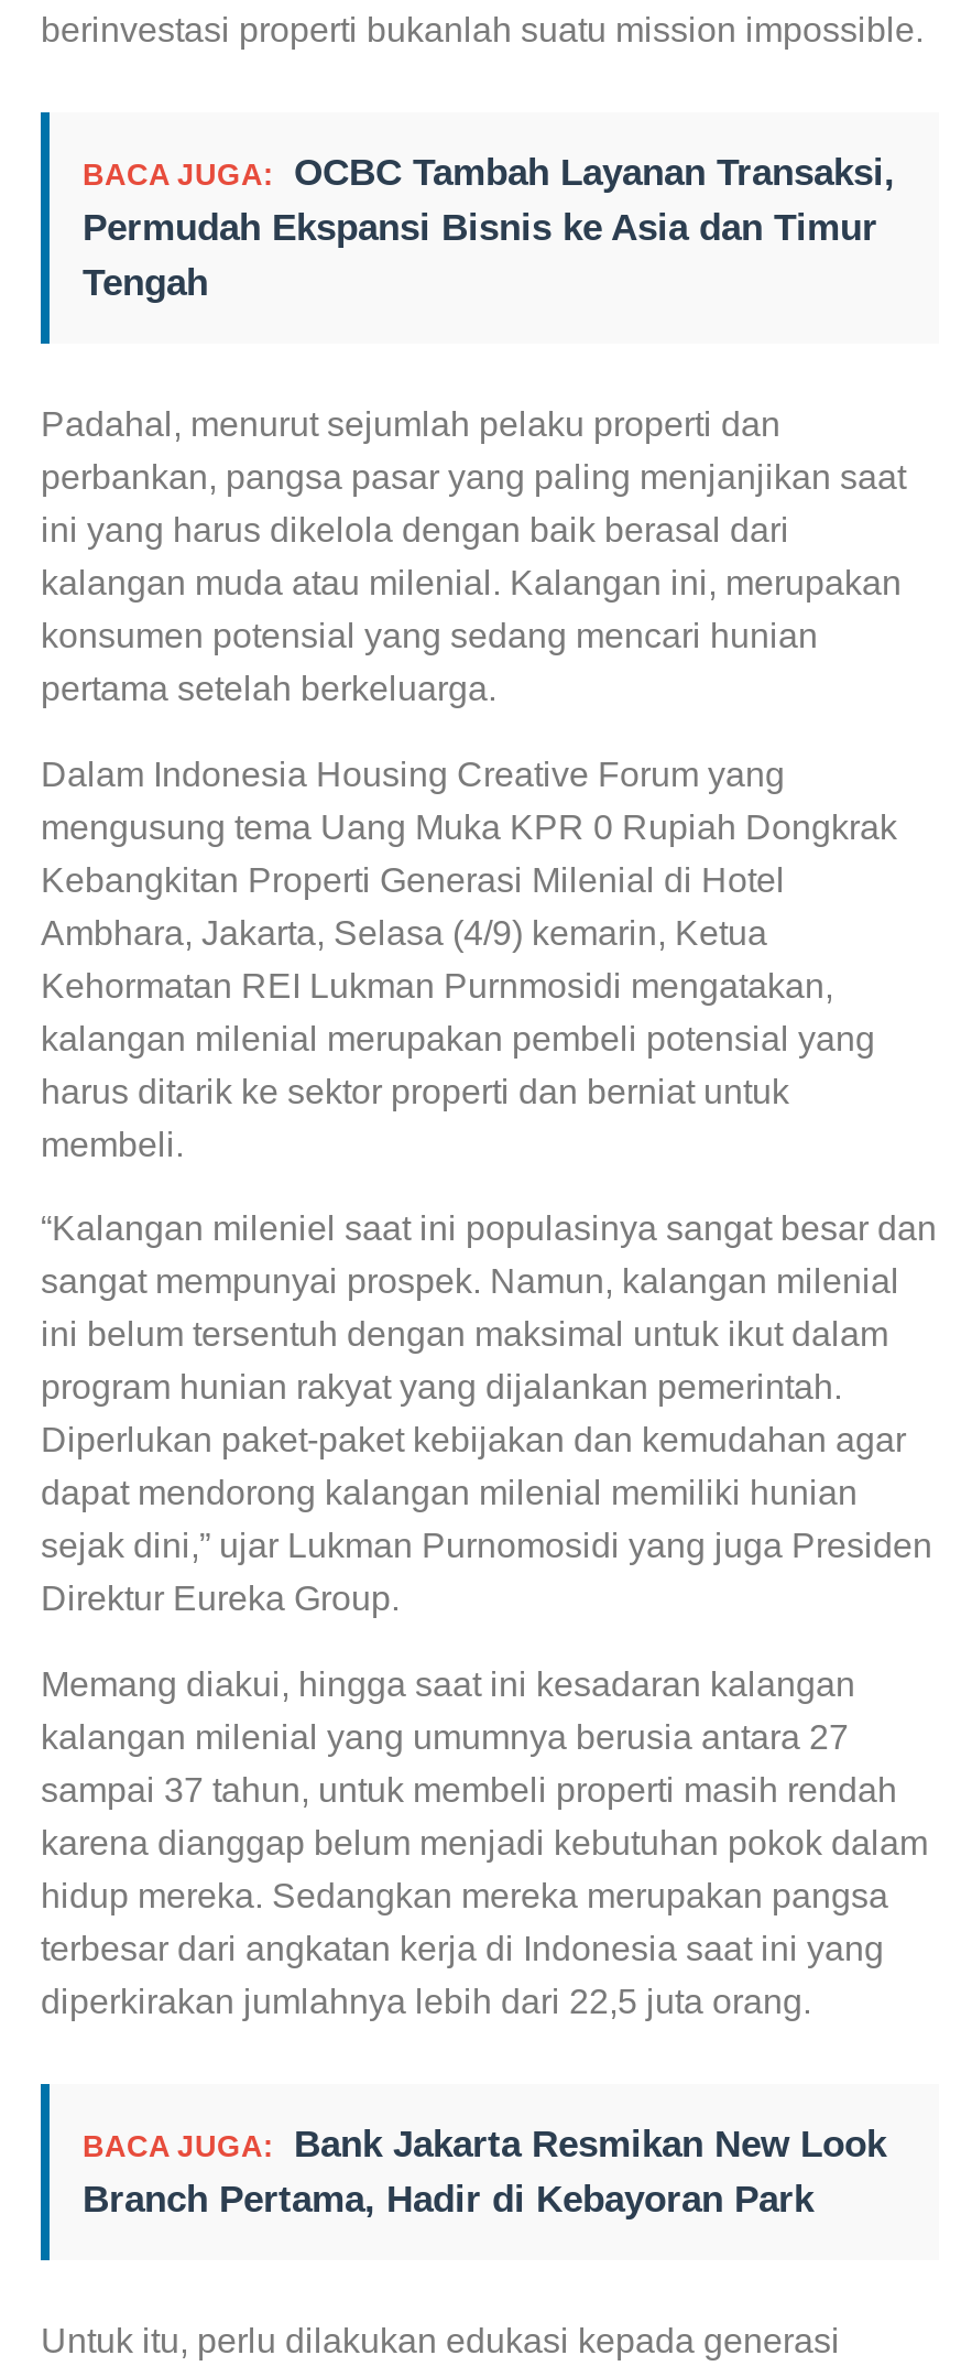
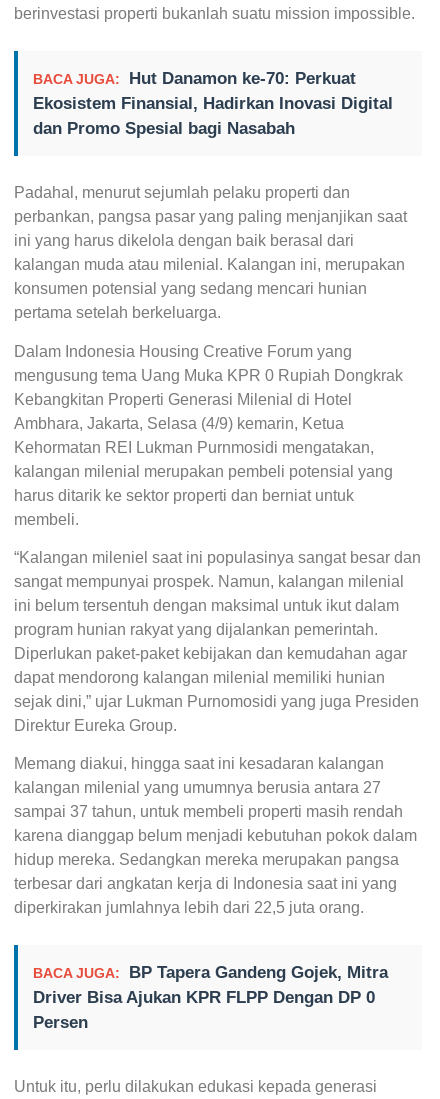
[83,153,895,305] BACA JUGA: OCBC Tambah Layanan Transaksi, | Permudah Ekspansi Bisnis ke Asia dan Timur | Tengah -> [33,69,393,138] BACA JUGA: Hut Danamon ke-70: Perkuat | Ekosistem Finansial, Hadirkan Inovasi Digital | dan Promo Spesial bagi Nasabah
[83,2123,886,2220] BACA JUGA: Bank Jakarta Resmikan New Look | Branch Pertama, Hadir di Kebayoran Park -> [33,963,388,1032] BACA JUGA: BP Tapera Gandeng Gojek, Mitra | Driver Bisa Ajukan KPR FLPP Dengan DP 0 | Persen

